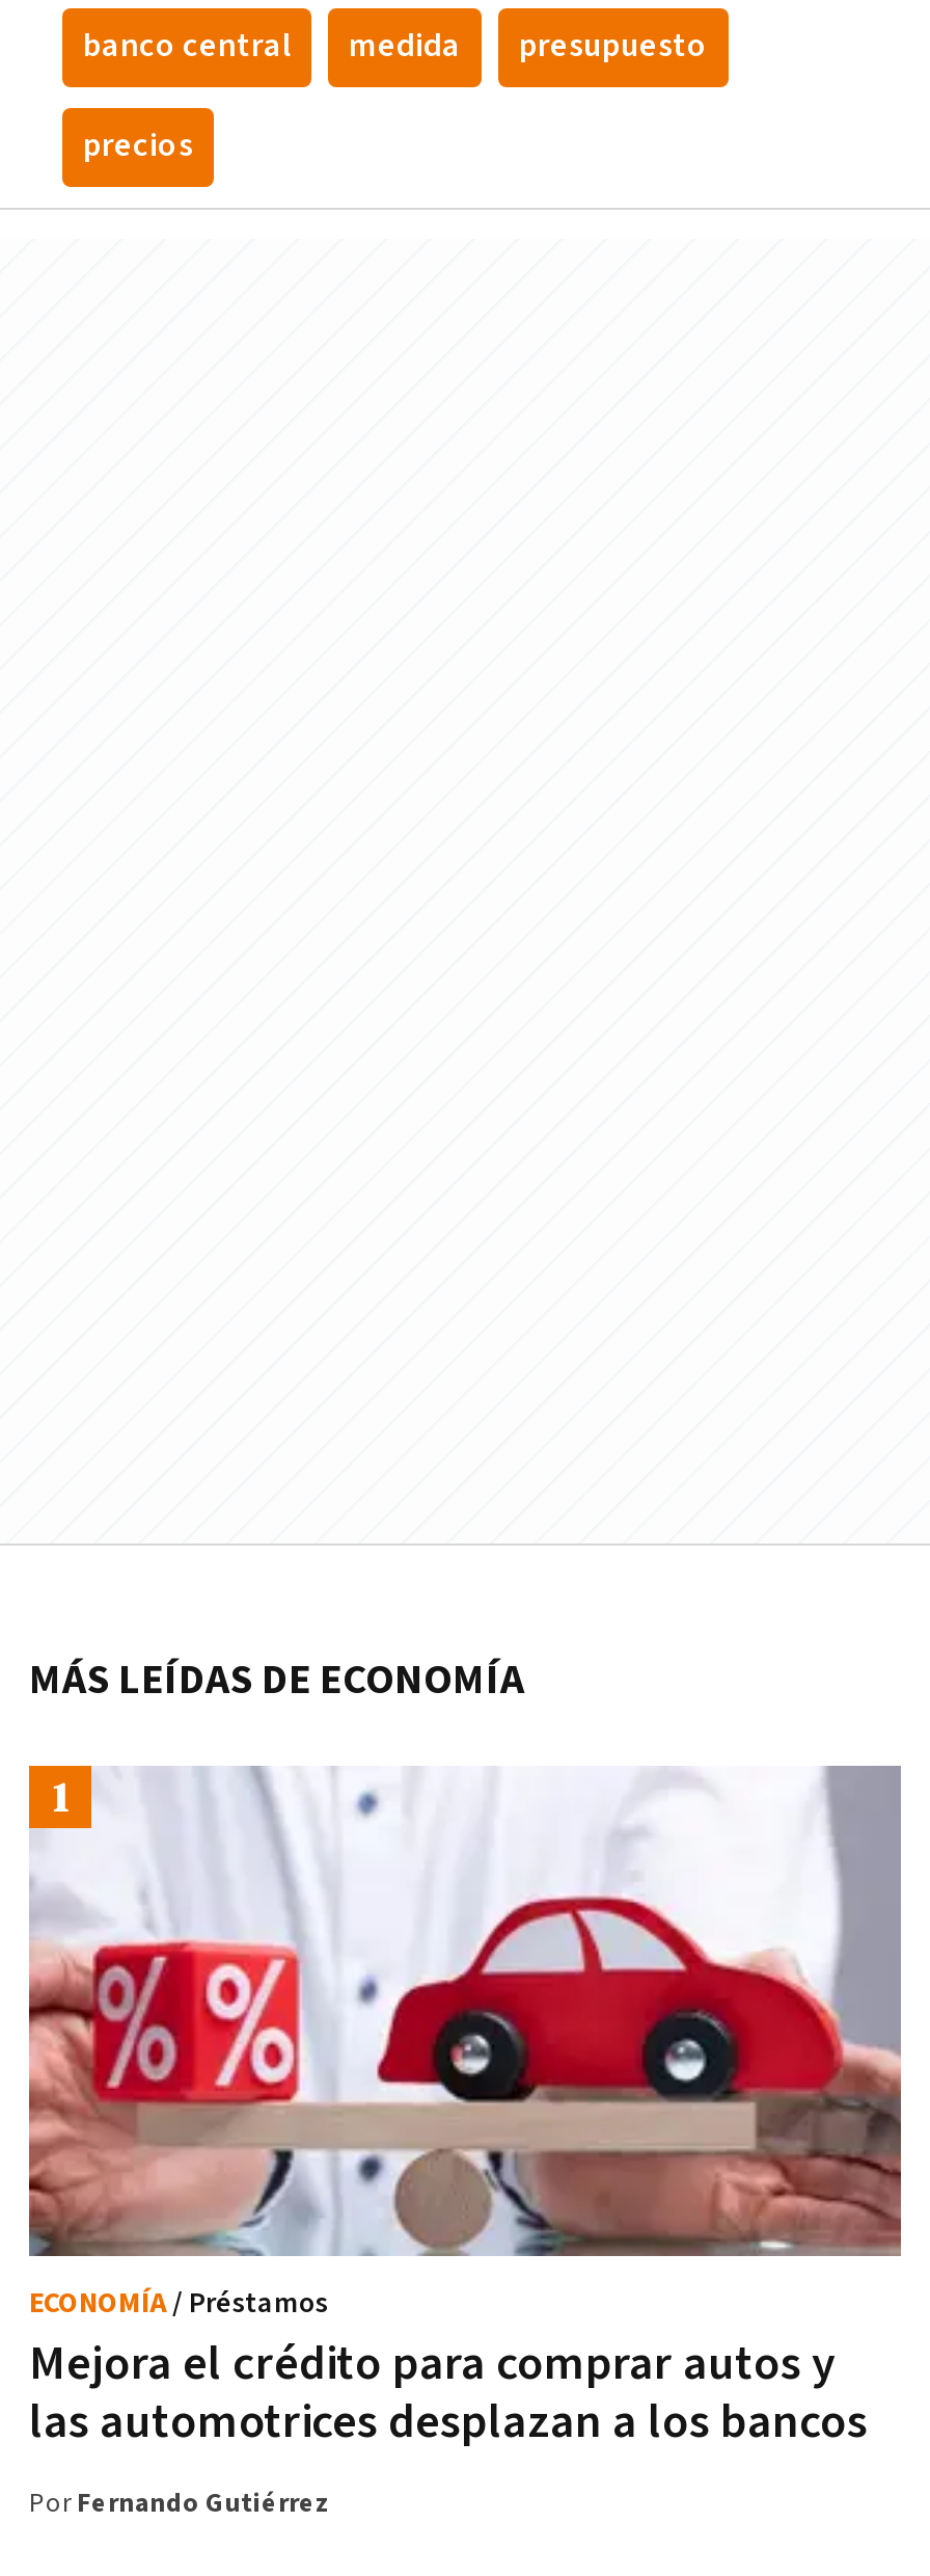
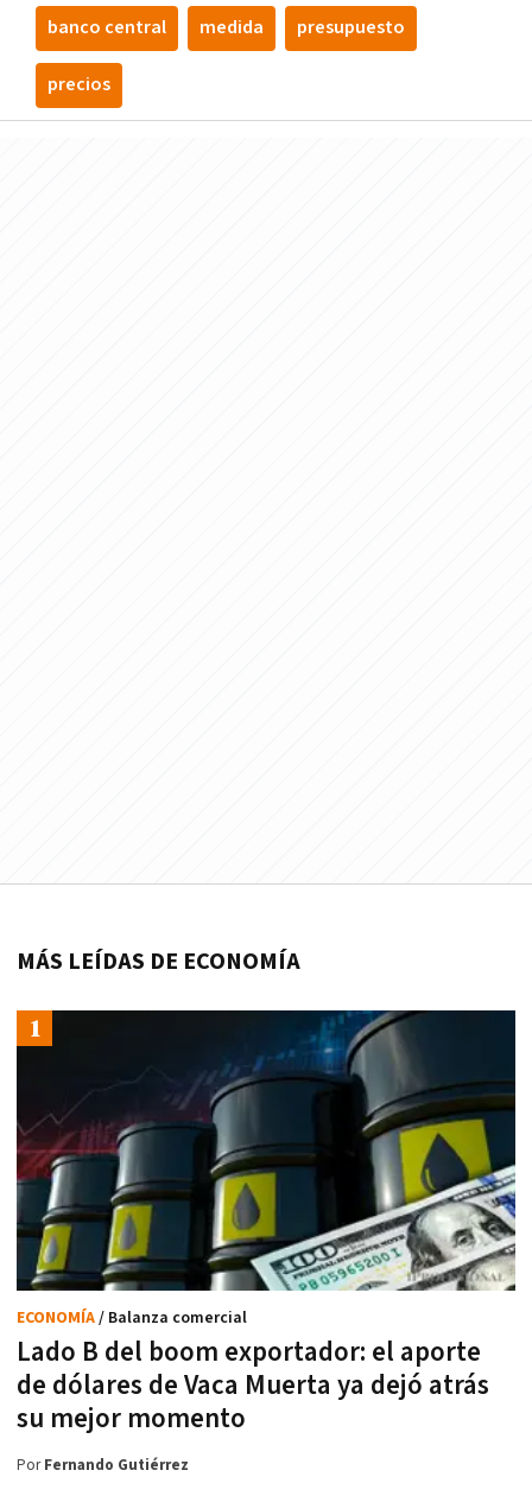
[27,1766,901,2323] [image] | ECONOMÍA / Préstamos -> [15,1009,515,1329] [image] | ECONOMÍA / Balanza comercial
[29,2334,868,2454] Mejora el crédito para comprar autos y | las automotrices desplazan a los bancos -> [17,1335,489,1437] Lado B del boom exportador: el aporte | de dólares de Vaca Muerta ya dejó atrás | su mejor momento

